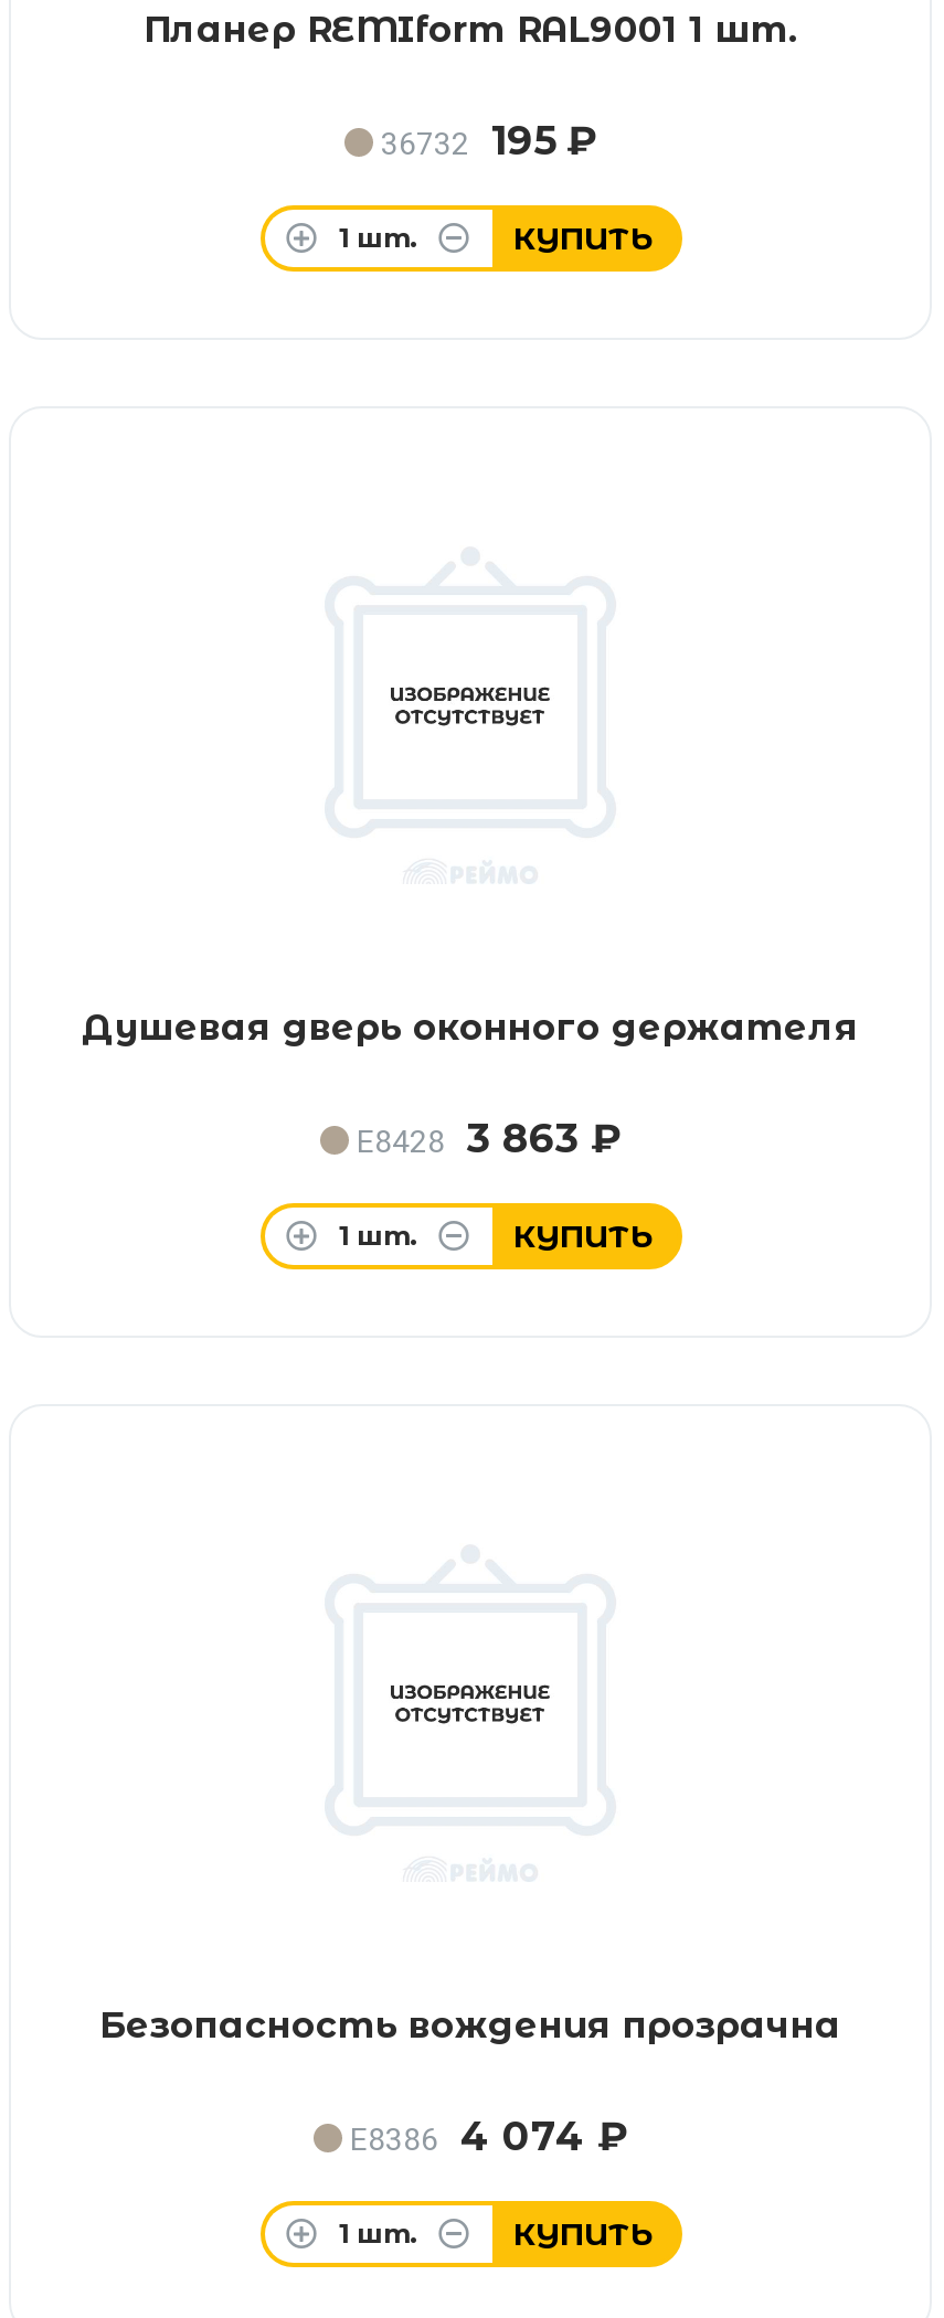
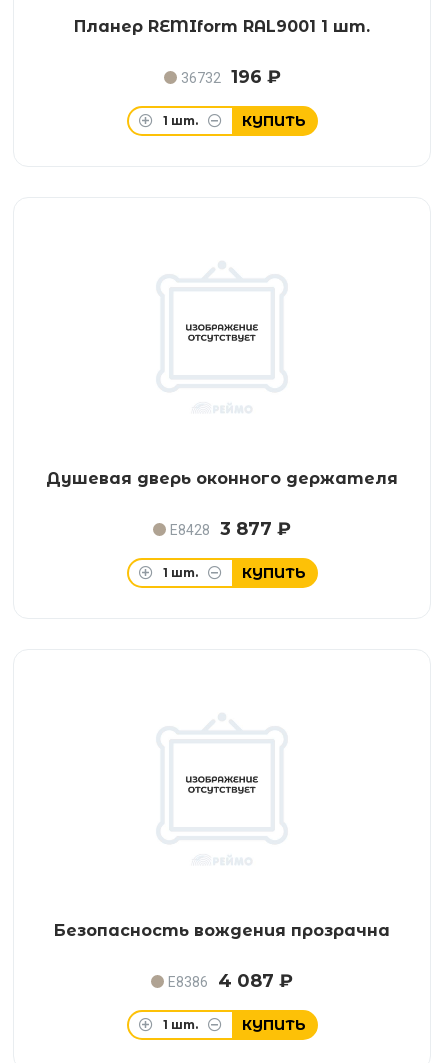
[381,117,597,166] 36732 195 ₽ -> [180,66,280,88] 36732 196 ₽
[357,1115,622,1163] E8428 3 863 ₽ -> [170,518,291,540] E8428 3 877 ₽
[350,2113,628,2161] E8386 4 074 ₽ -> [168,970,293,992] E8386 4 087 ₽

